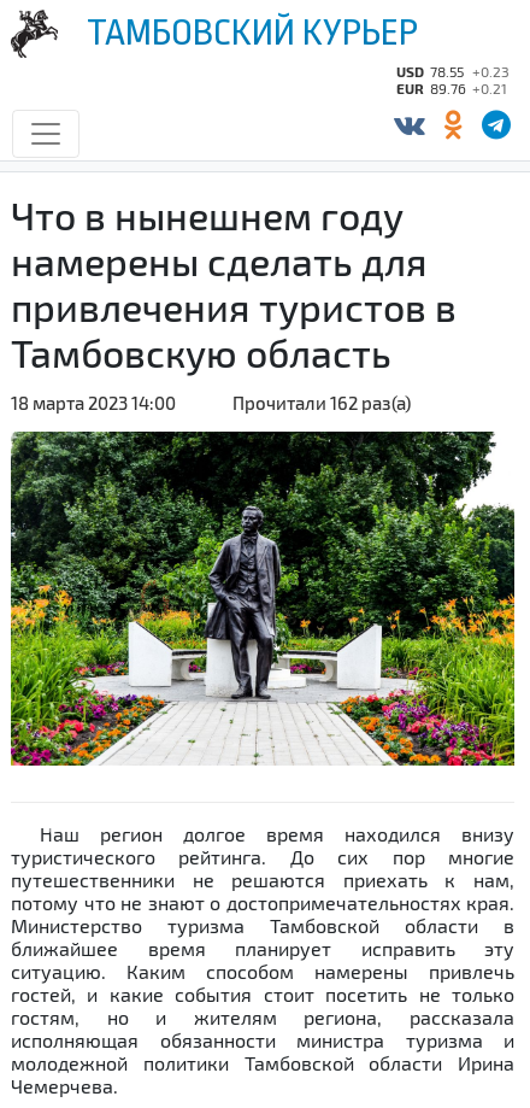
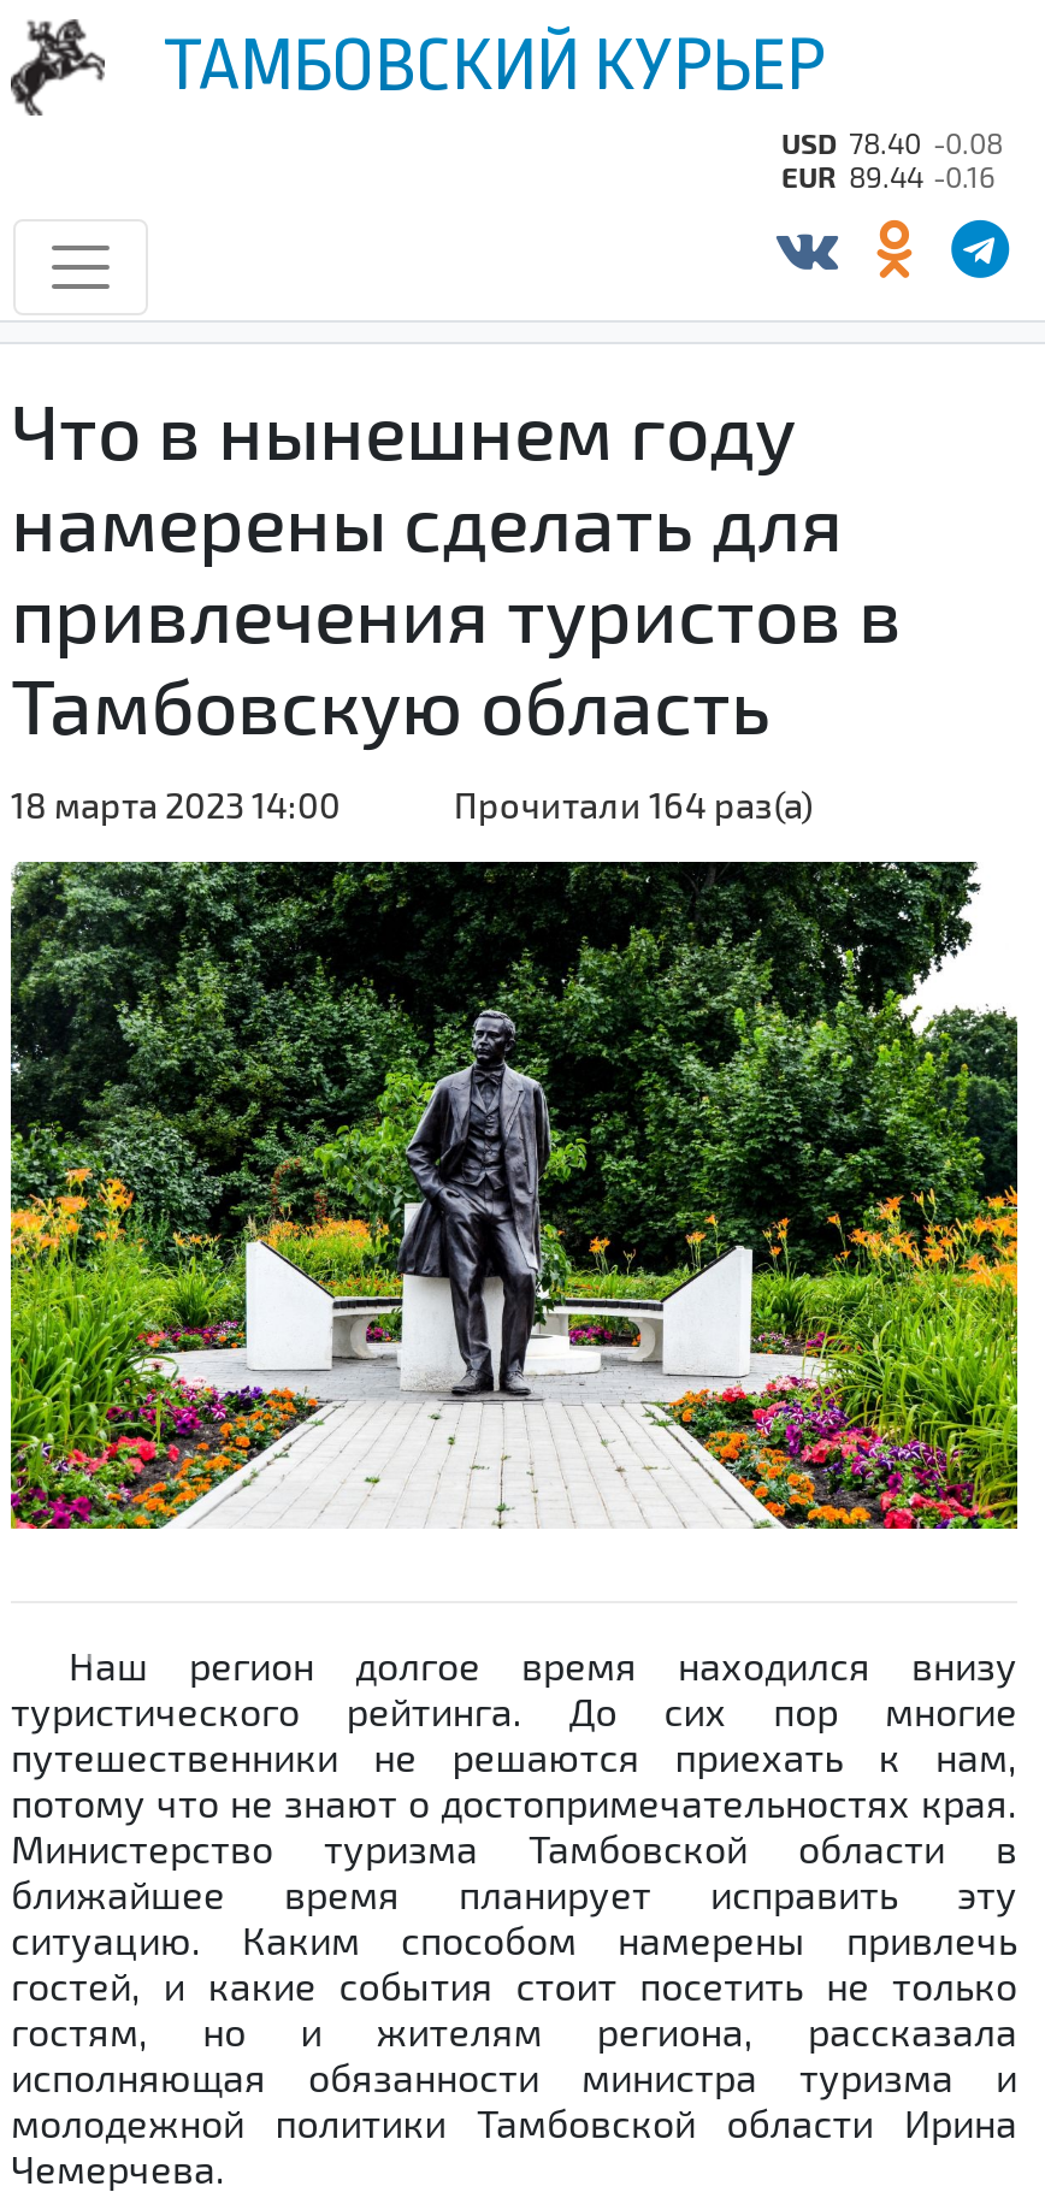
[396,62,510,79] USD 78.55 +0.23 -> [781,124,1003,158] USD 78.40 -0.08
[396,79,507,96] EUR 89.76 +0.21 -> [781,158,996,192] EUR 89.44 -0.16
[232,392,411,414] Прочитали 162 раз(а) -> [454,783,813,826] Прочитали 164 раз(а)

